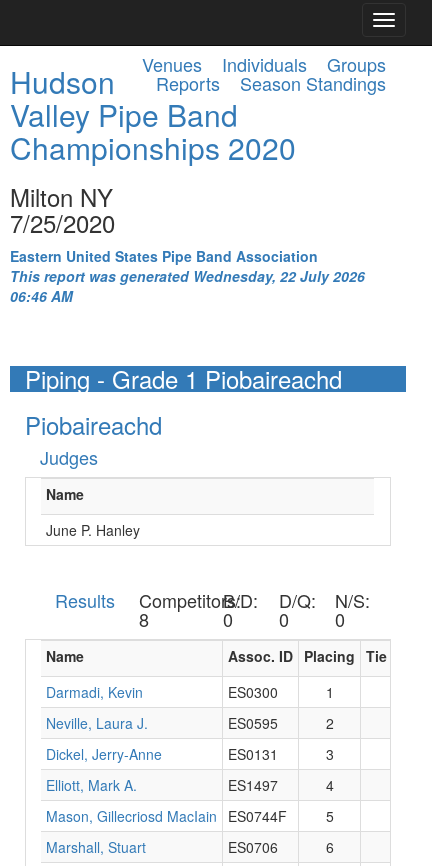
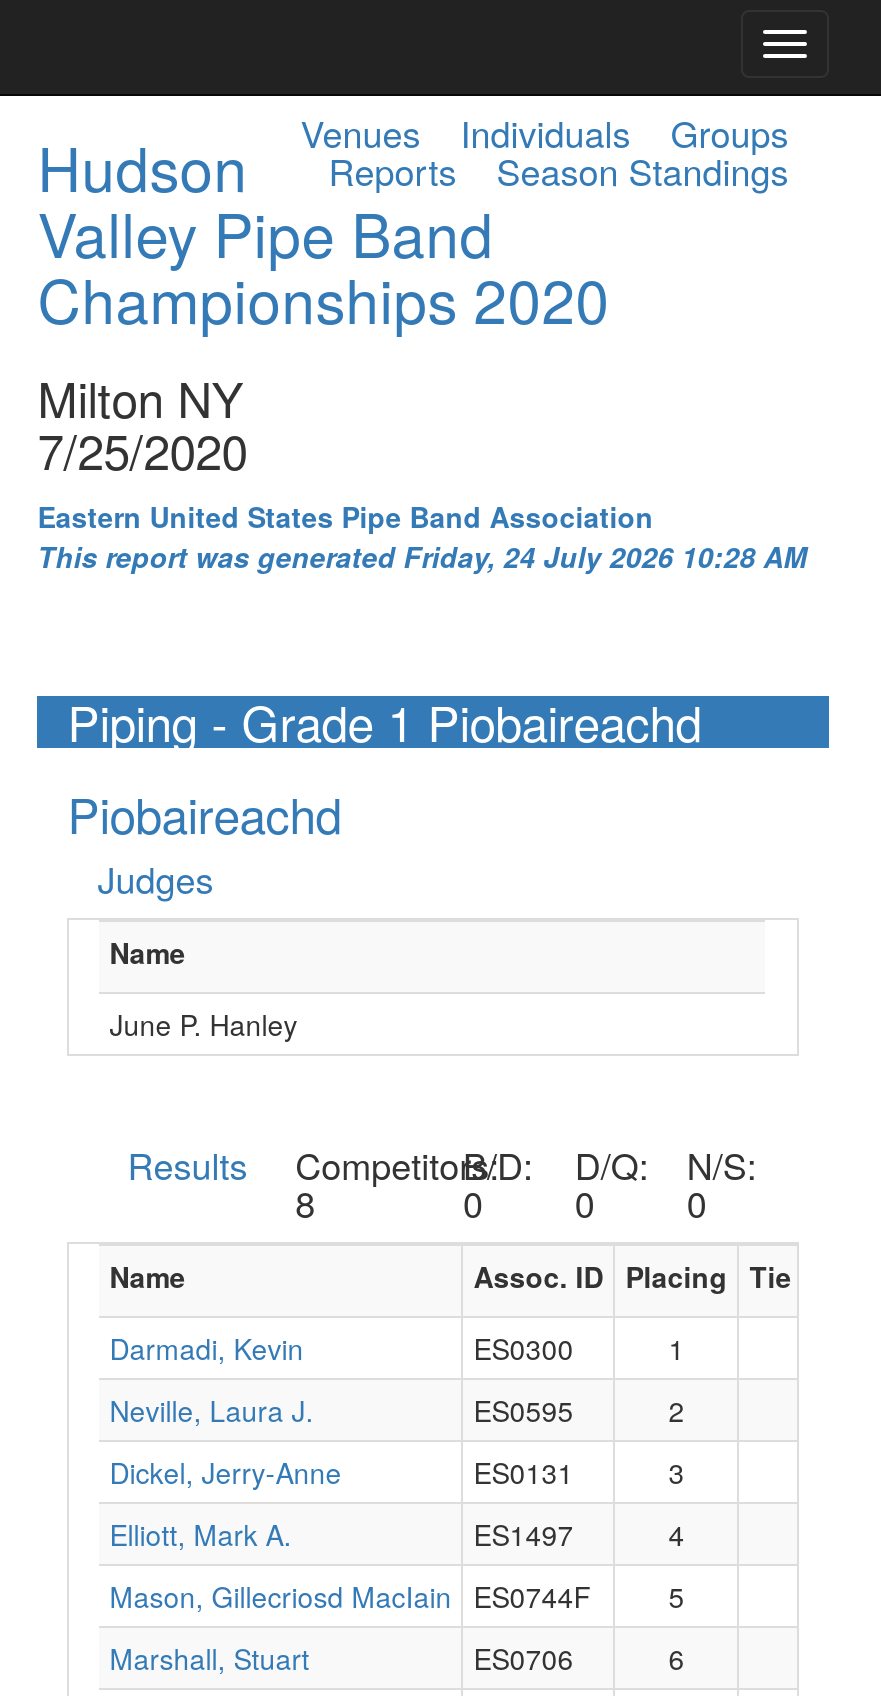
[10,266,365,306] This report was generated Wednesday, 22 July 2026 | 06:46 AM -> [37,536,807,576] This report was generated Friday, 24 July 2026 10:28 AM

